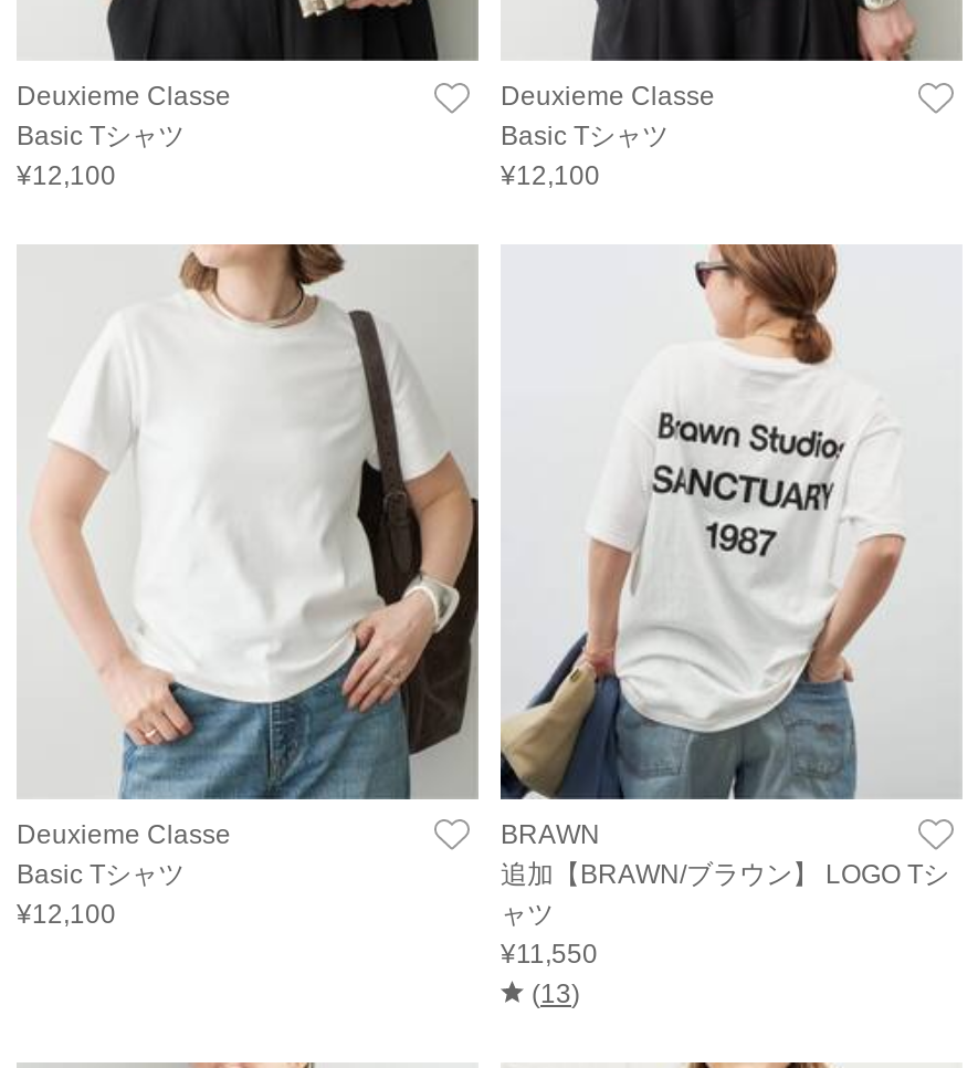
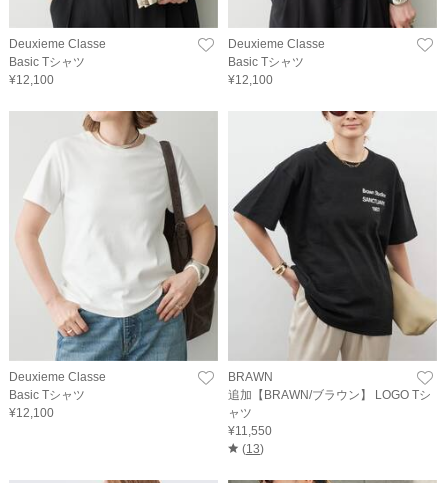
[498,243,958,800] [image] -> [228,111,436,361] [image]

